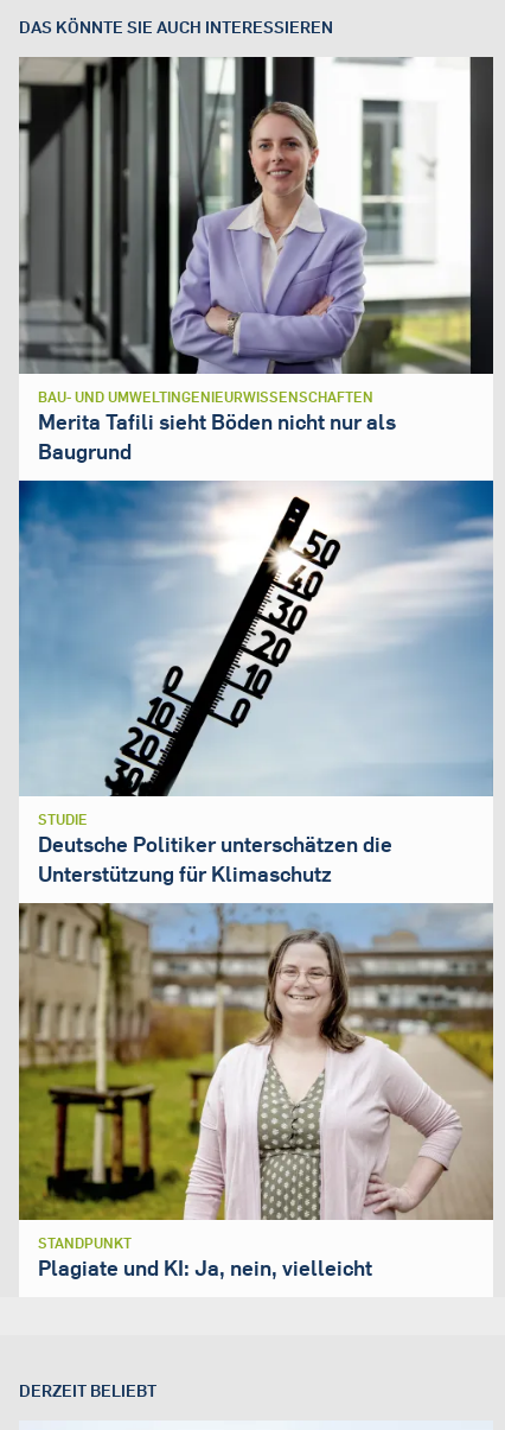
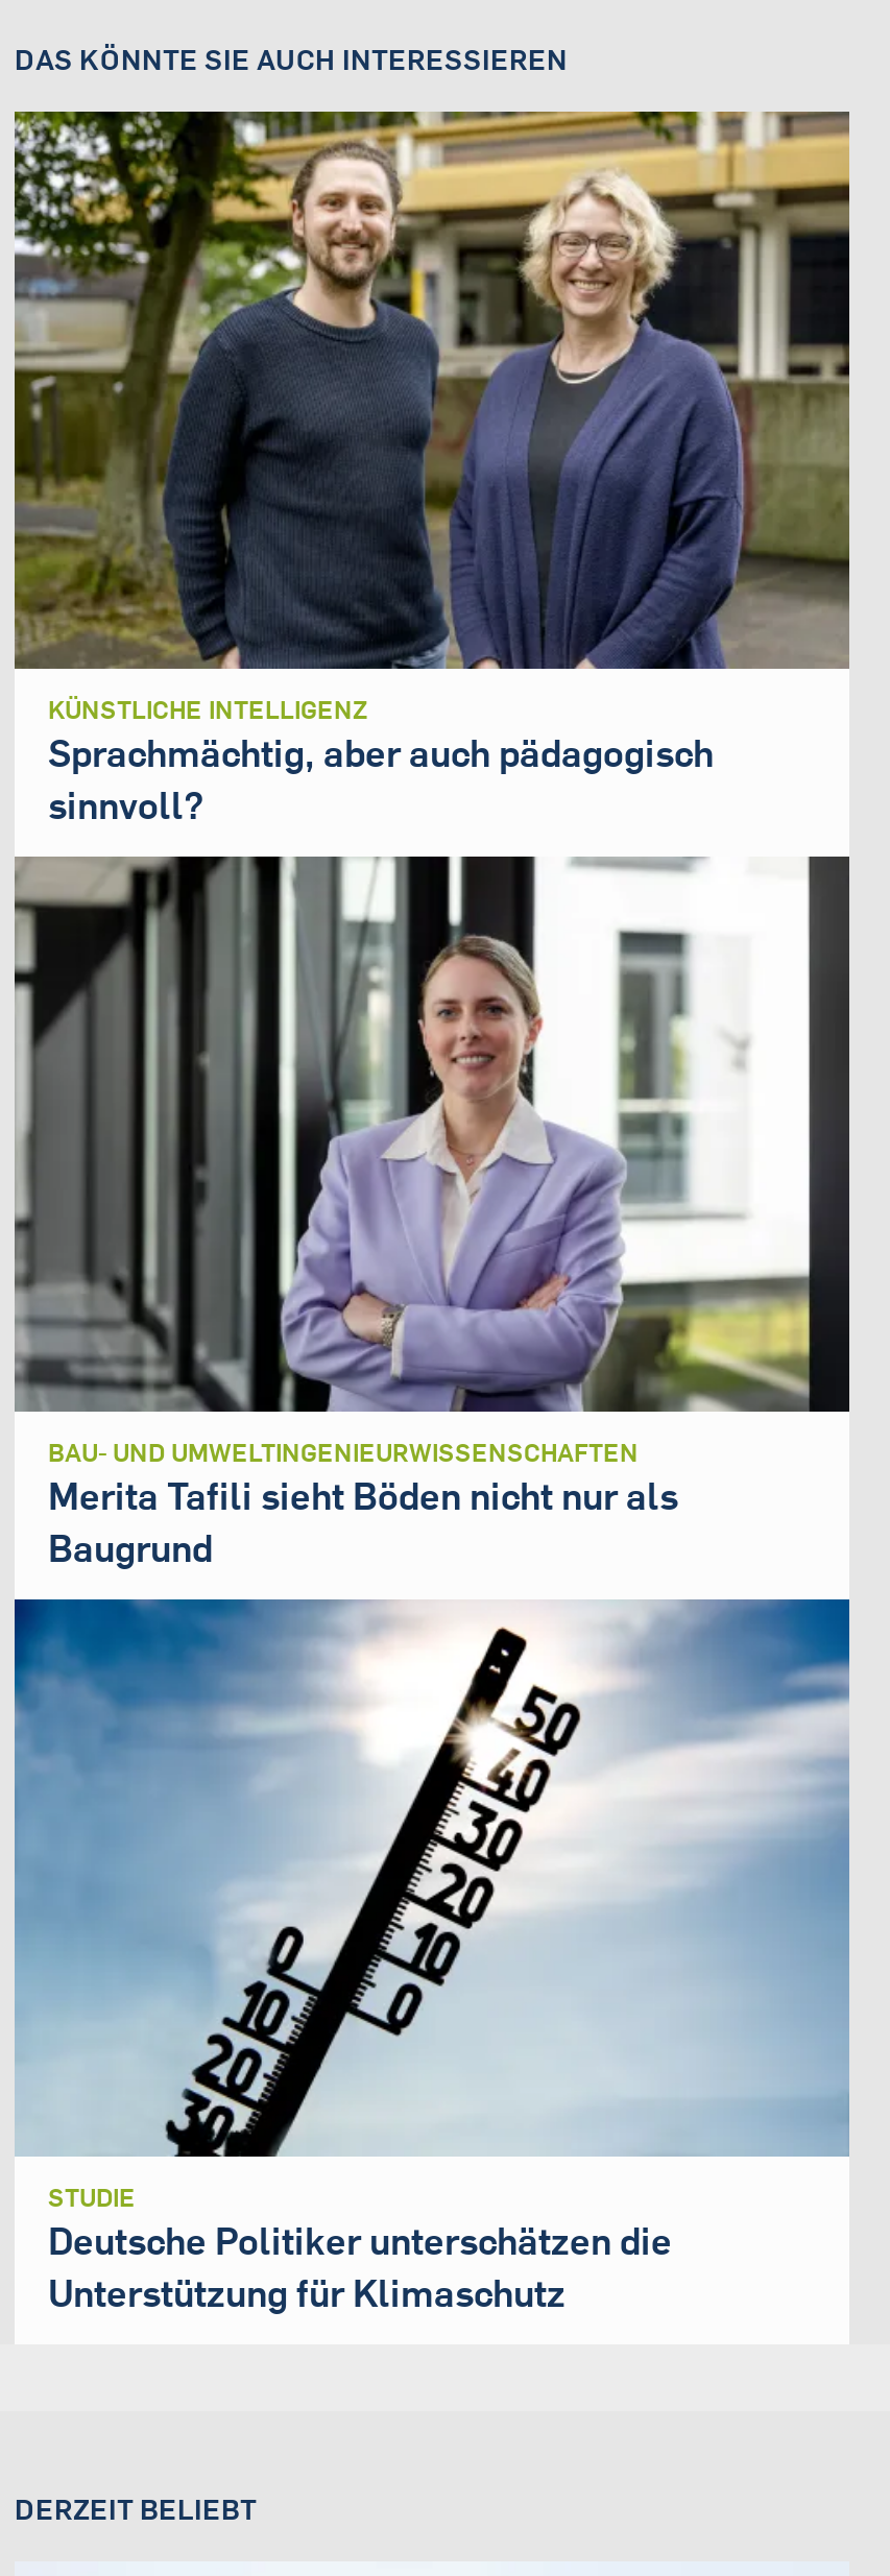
none -> [13,110,851,829] [image] | KÜNSTLICHE INTELLIGENZ | Sprachmächtig, aber auch pädagogisch | sinnvoll?
moved [38,56,490,888] -> [48,854,843,2317]: [image] | BAU- UND UMWELTINGENIEURWISSENSCHAFTEN | Merita Tafili sieht Böden nicht nur als | Baugrund | STUDIE | Deutsche Politiker unterschätzen die | Unterstützung für Klimaschutz
[18,902,494,1282] [image] | STANDPUNKT | Plagiate und KI: Ja, nein, vielleicht -> none

